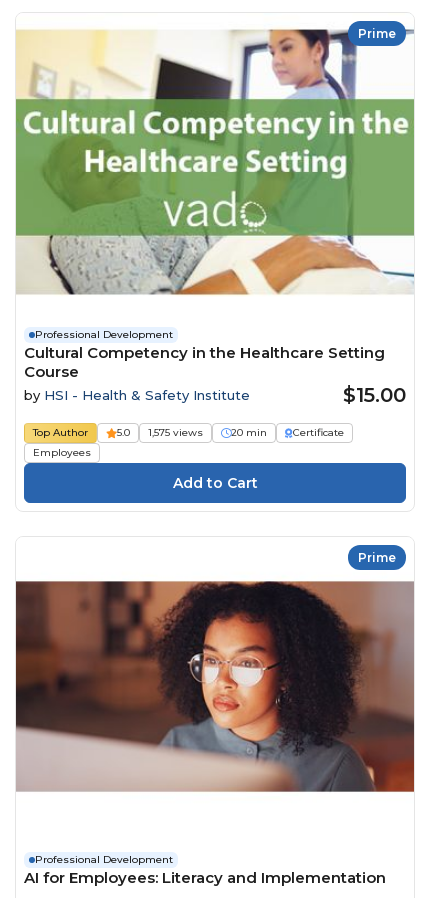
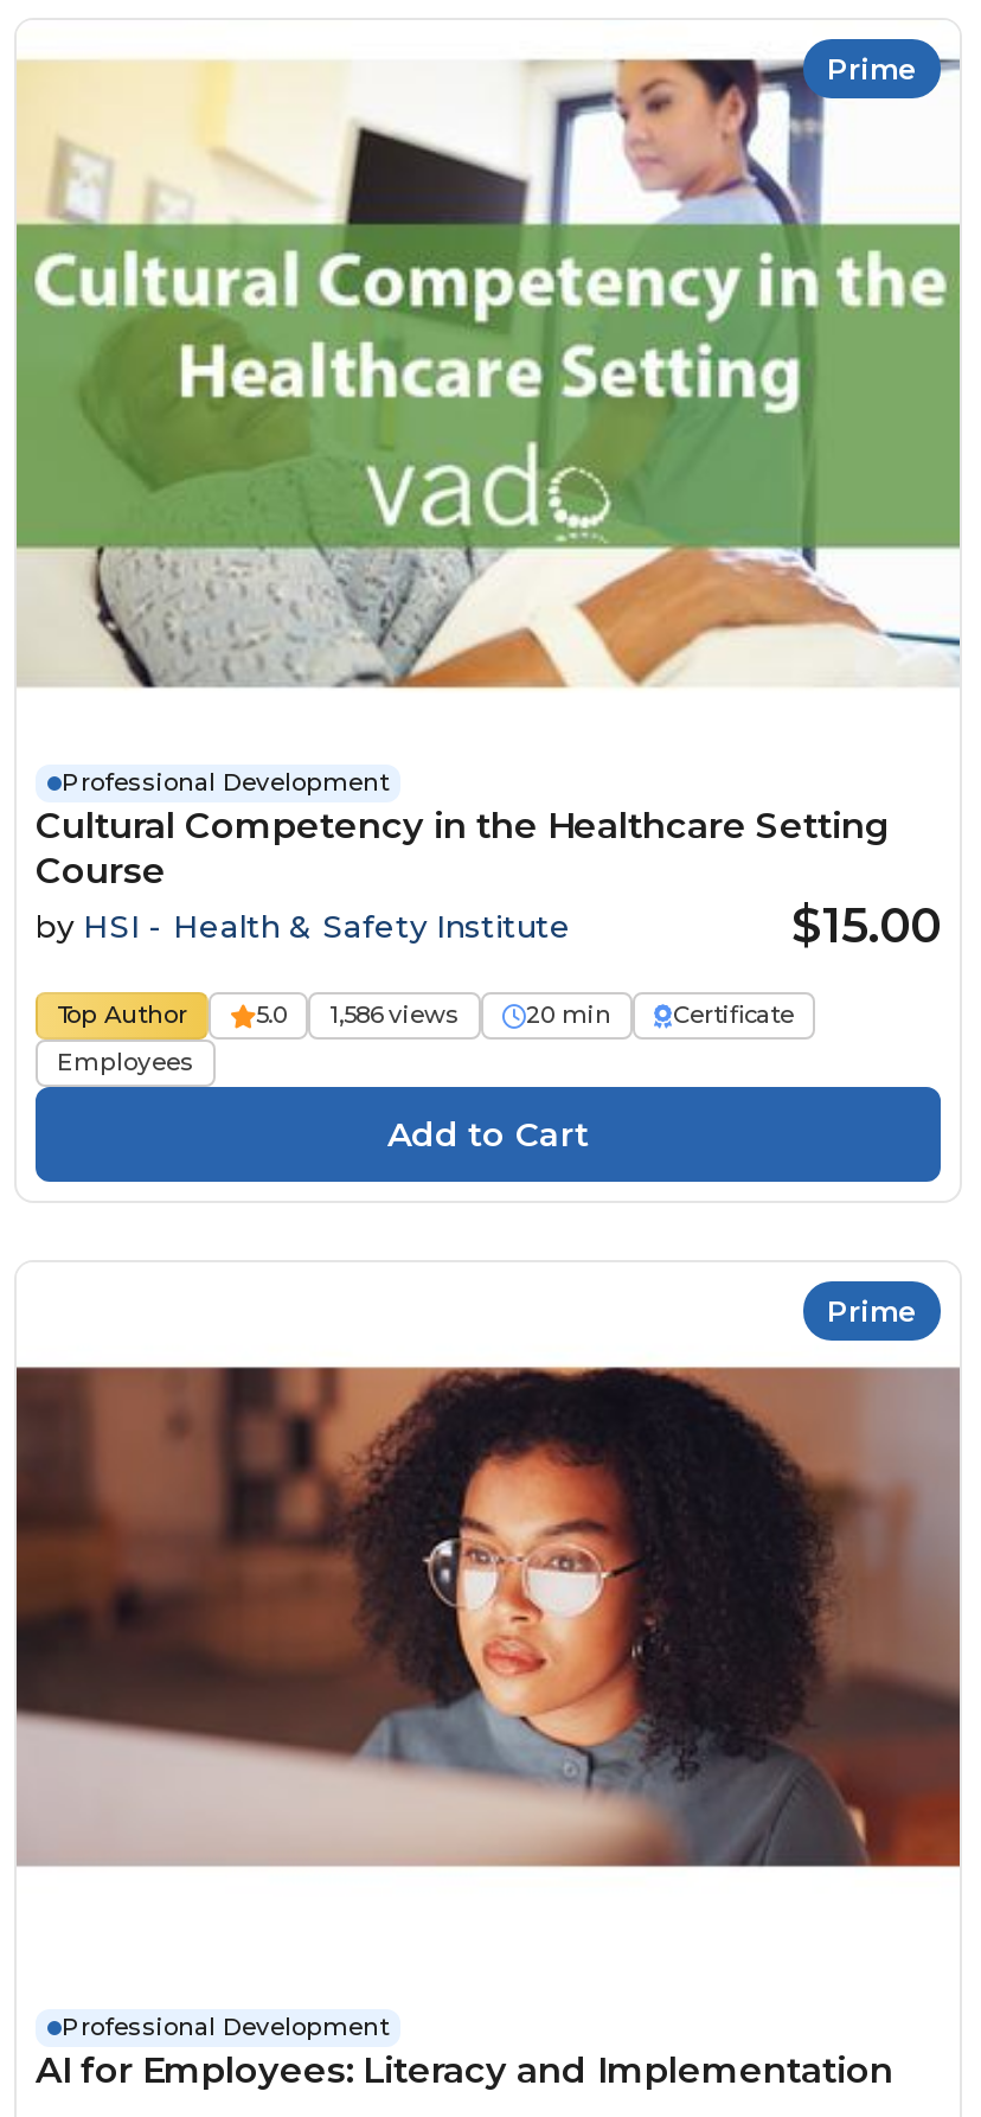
[117,426,203,439] 5.0 1,575 views -> [256,999,460,1030] 5.0 1,586 views

